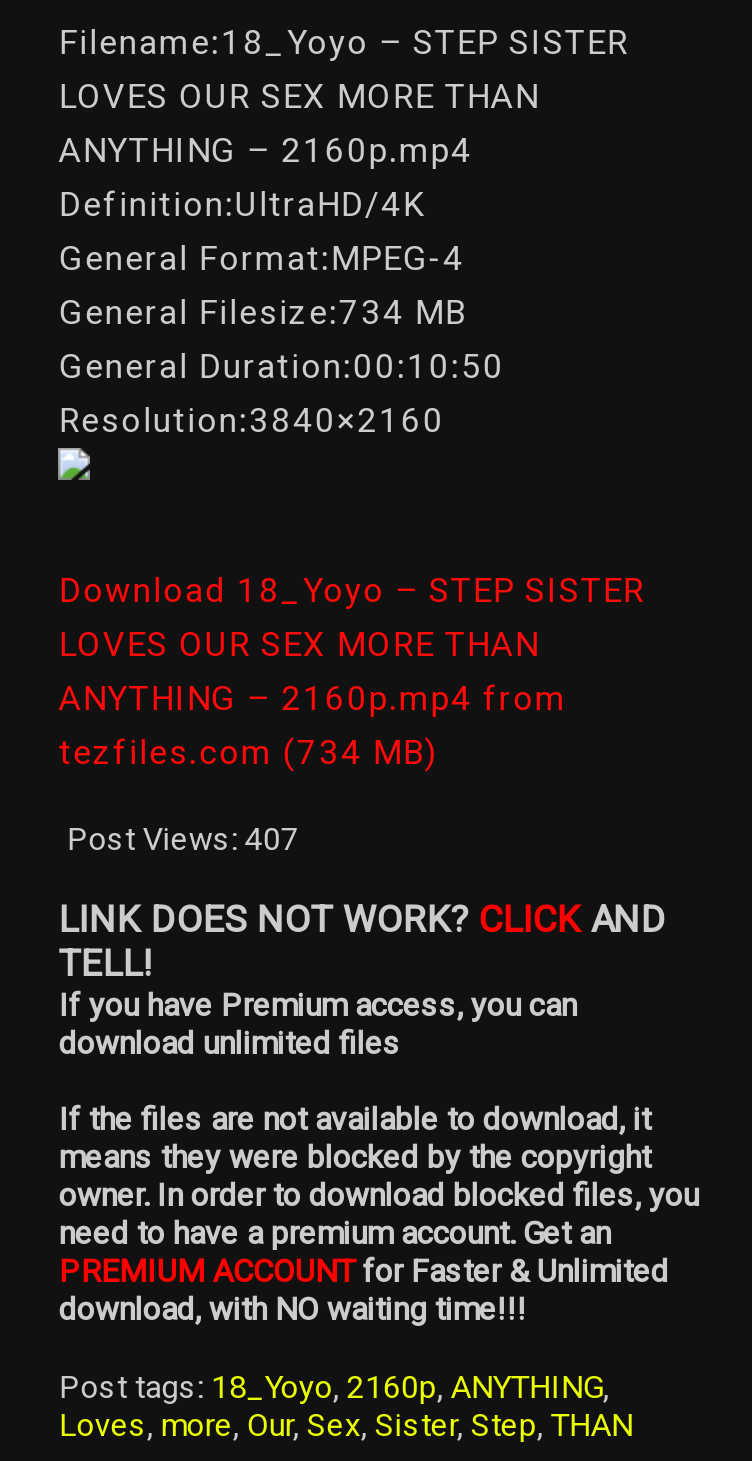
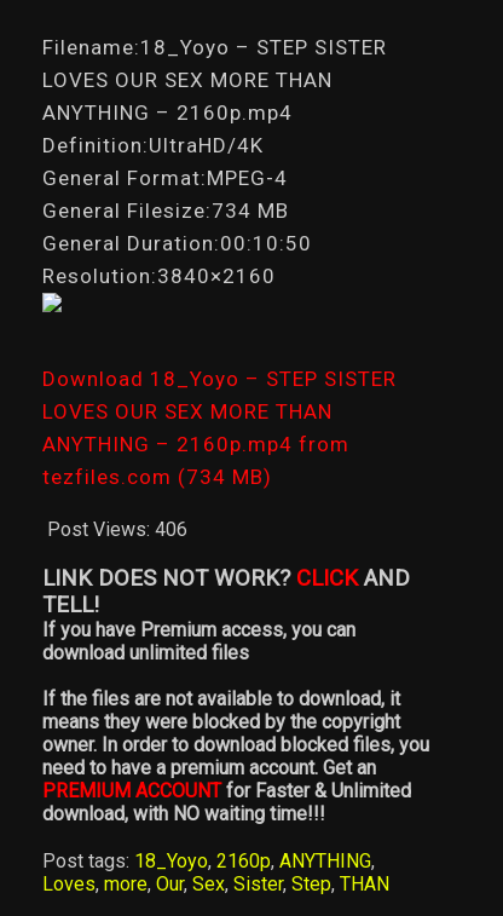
[67,821,299,859] Post Views: 407 -> [48,518,188,541] Post Views: 406

